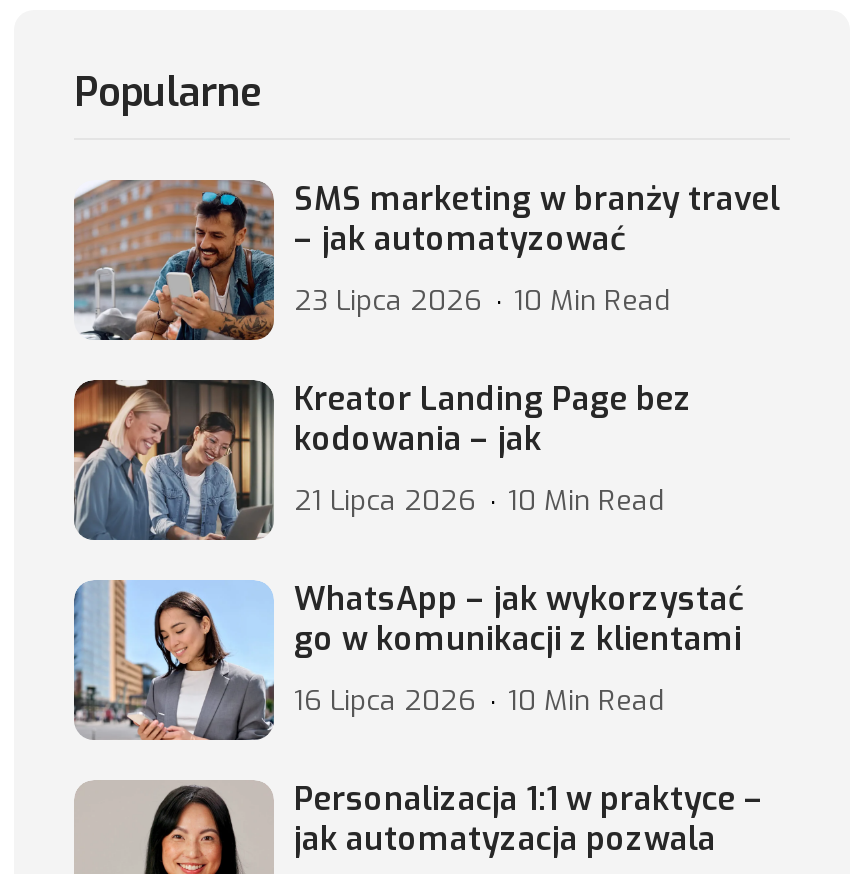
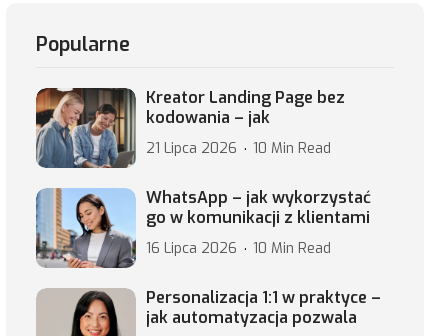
[72,177,780,342] [image] | SMS marketing w branży travel | – jak automatyzować | 23 Lipca 2026 | 10 Min Read -> none

